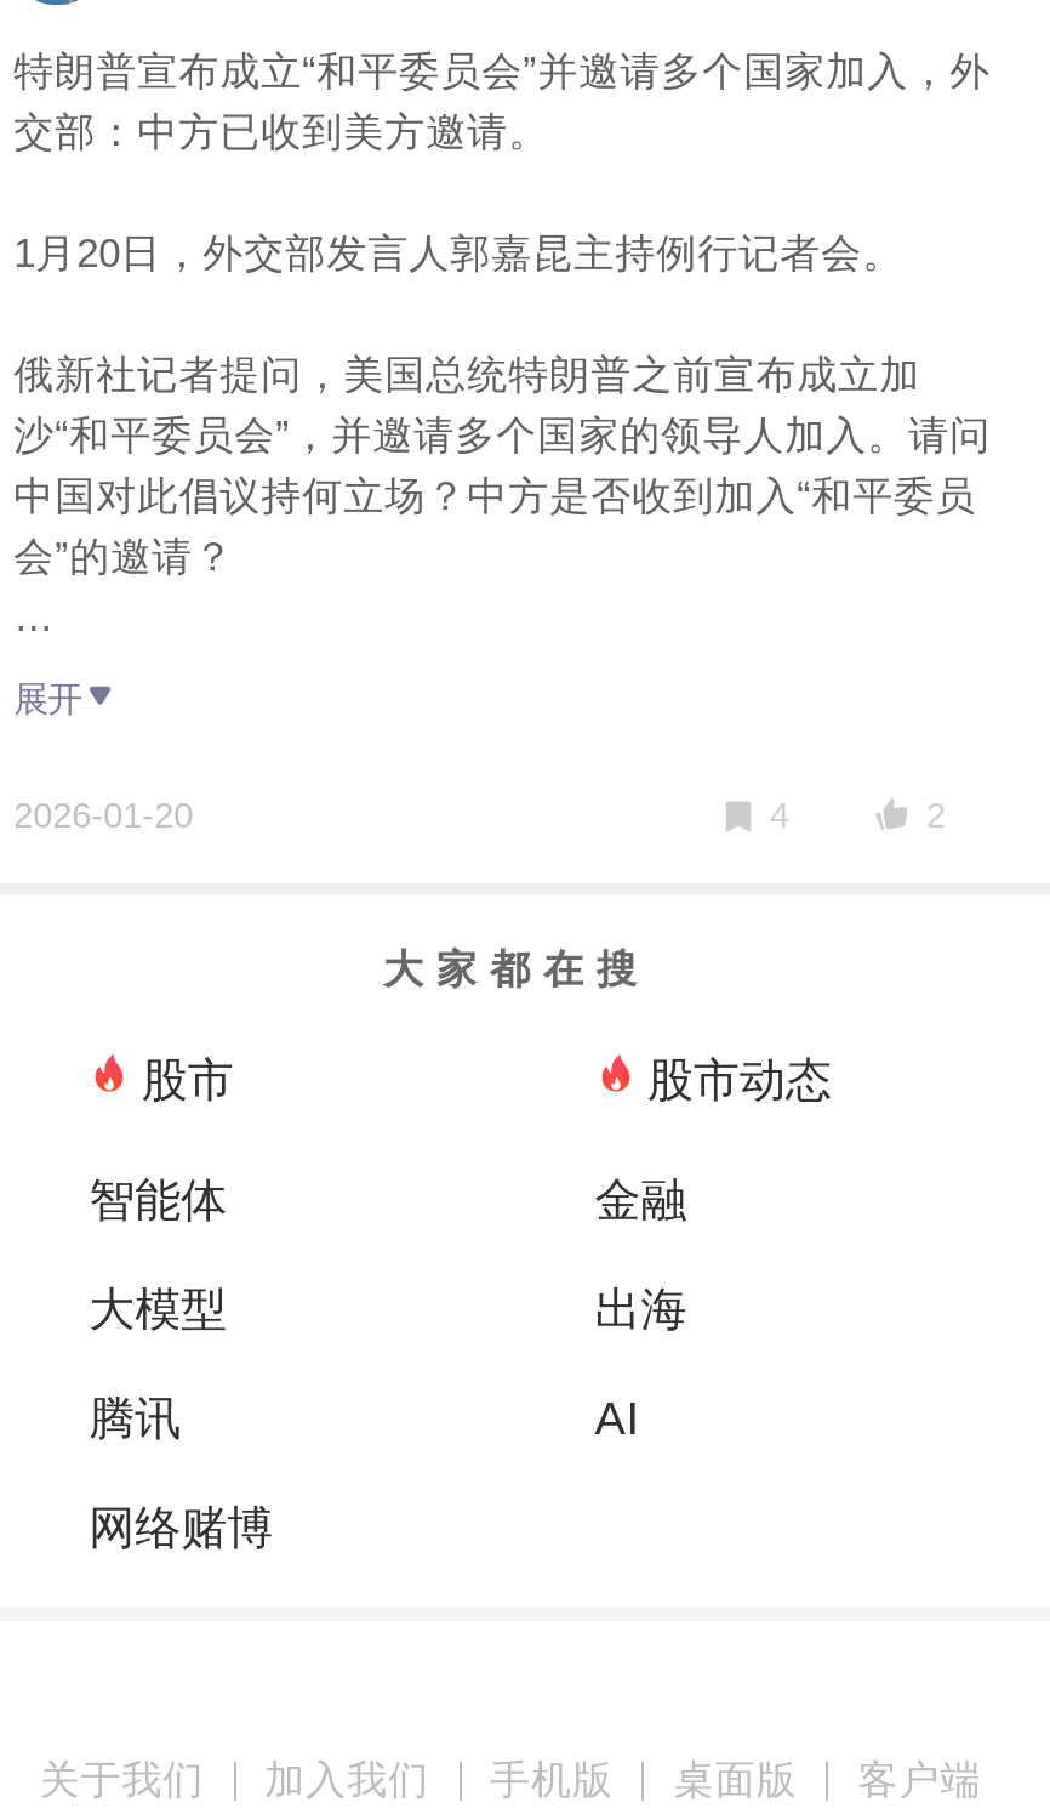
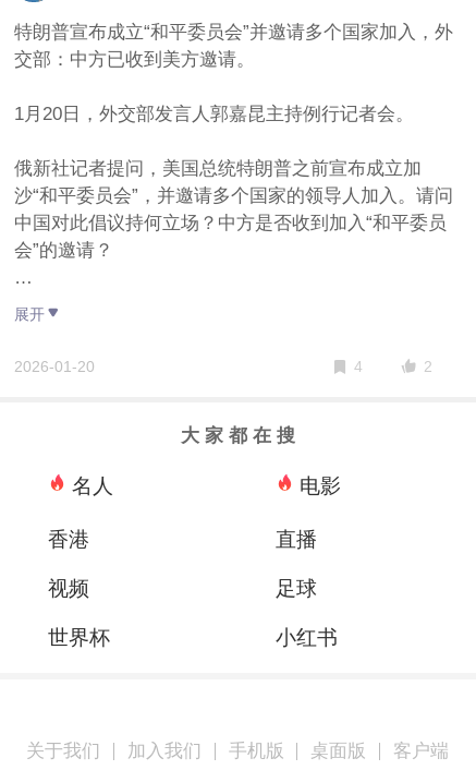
[89,1054,832,1554] 股市 | 股市动态 | 智能体 | 金融 | 大模型 | 出海 | 腾讯 | AI | 网络赌博 -> [48,474,340,649] 名人 | 电影 | 香港 | 直播 | 视频 | 足球 | 世界杯 | 小红书

